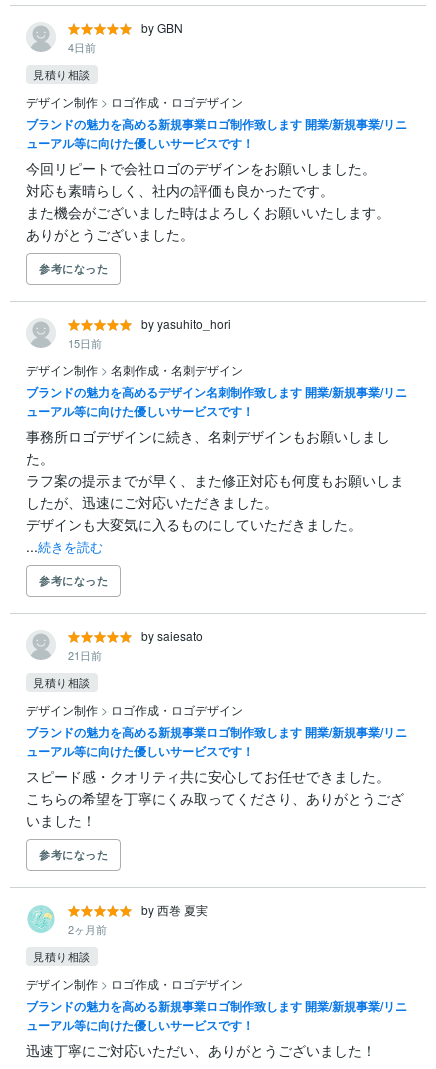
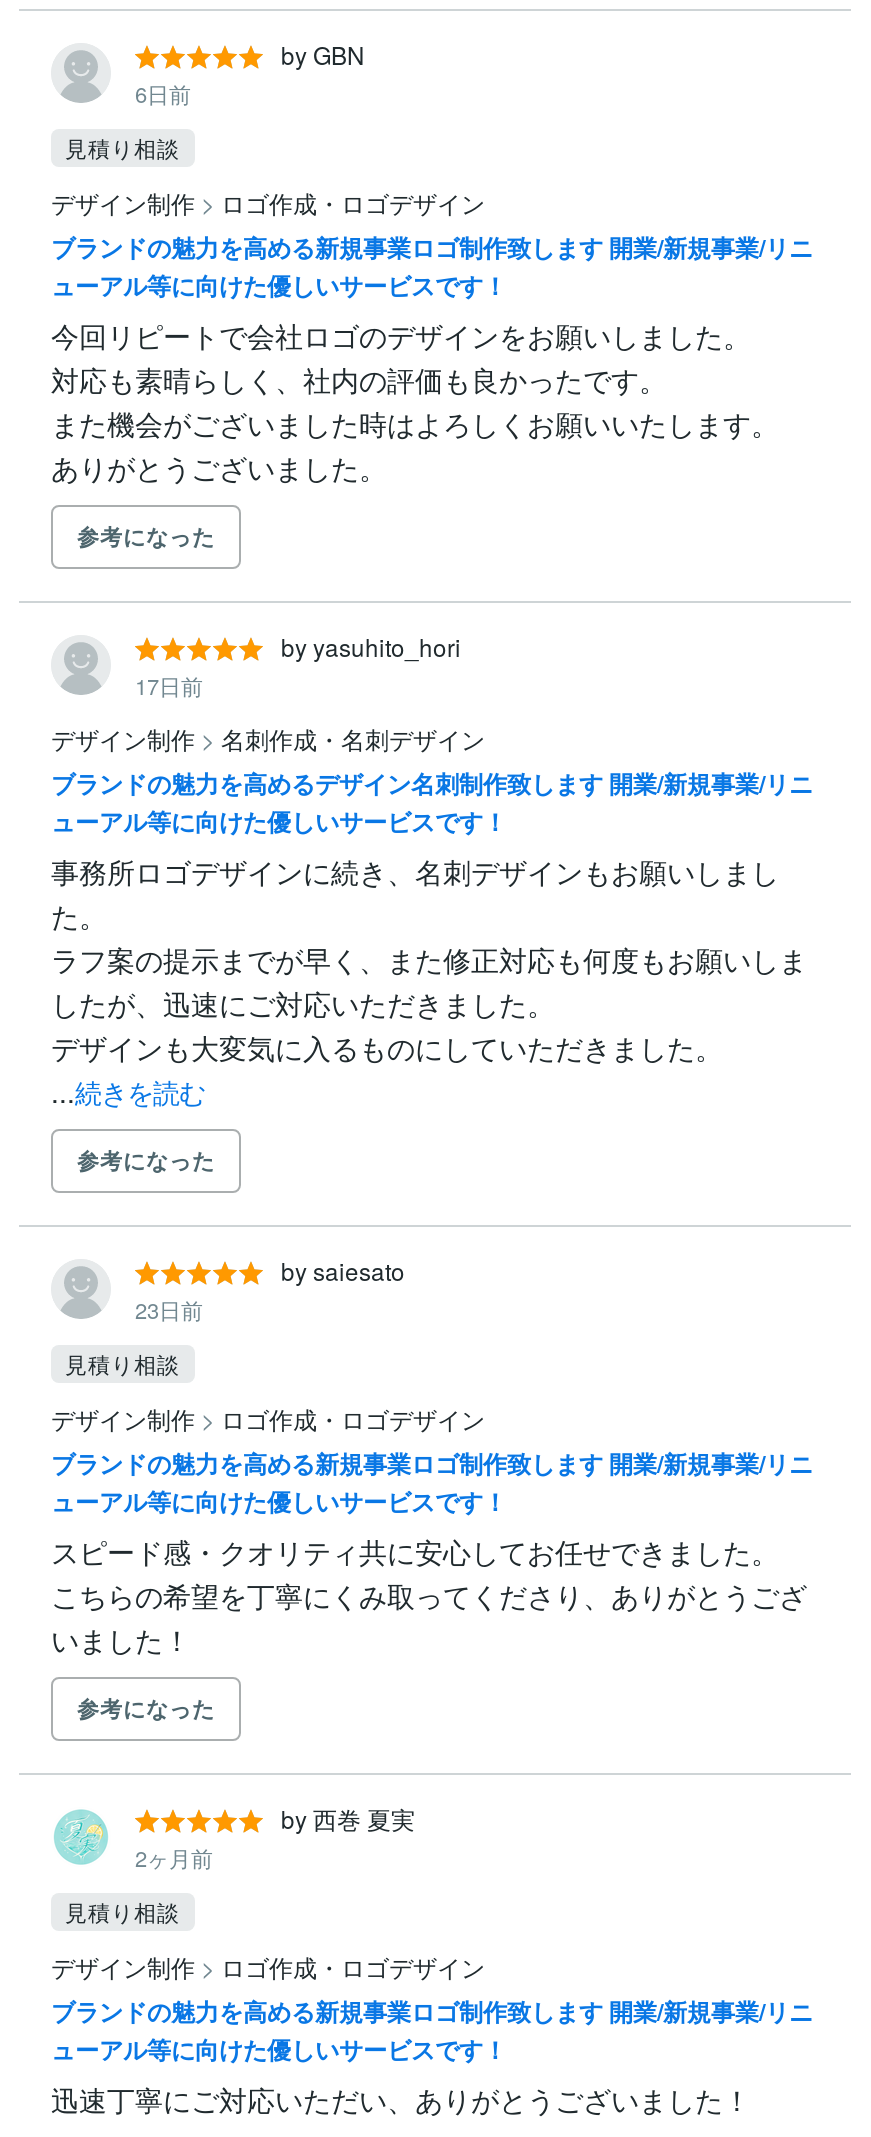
[68,39,96,55] 4日前 -> [135,77,191,109] 6日前
[68,335,102,351] 15日前 -> [135,669,203,701] 17日前
[68,647,102,663] 21日前 -> [135,1293,203,1325] 23日前

